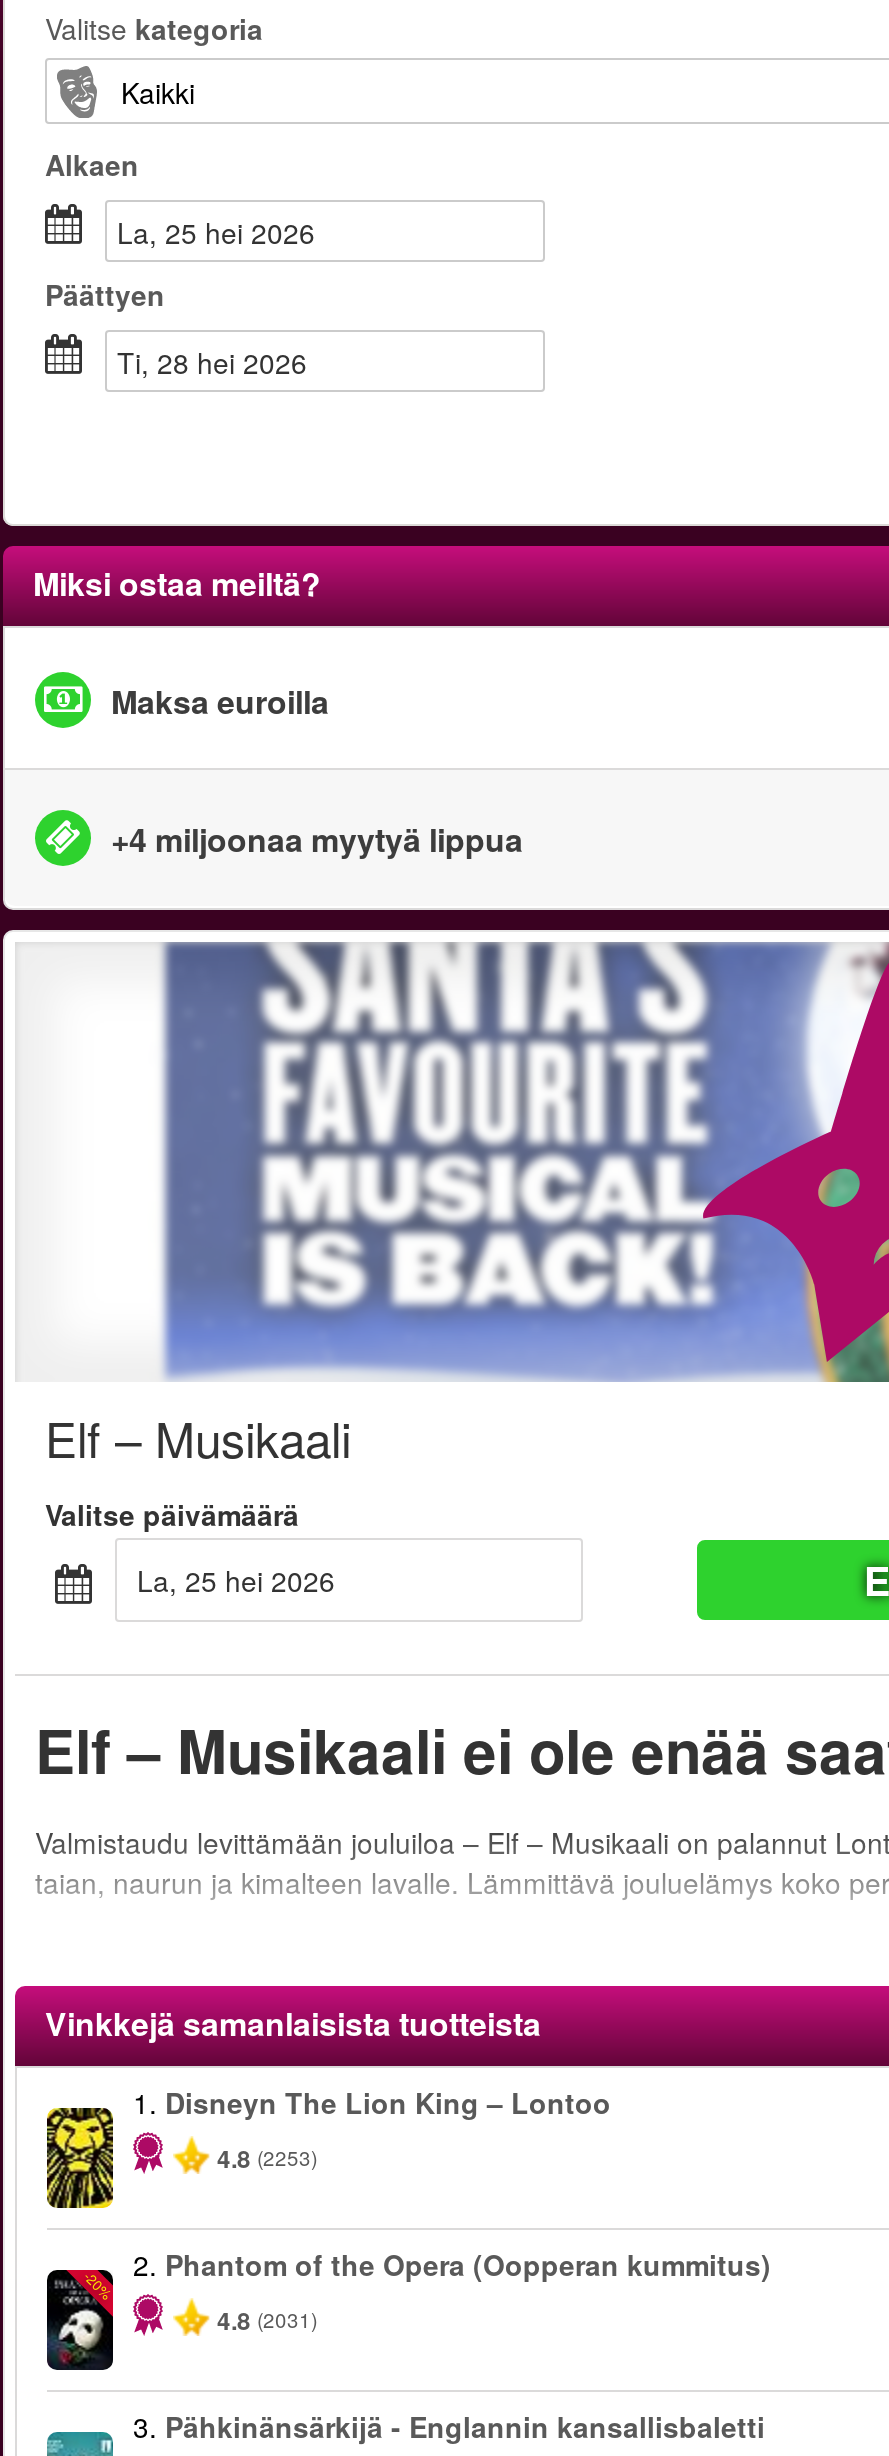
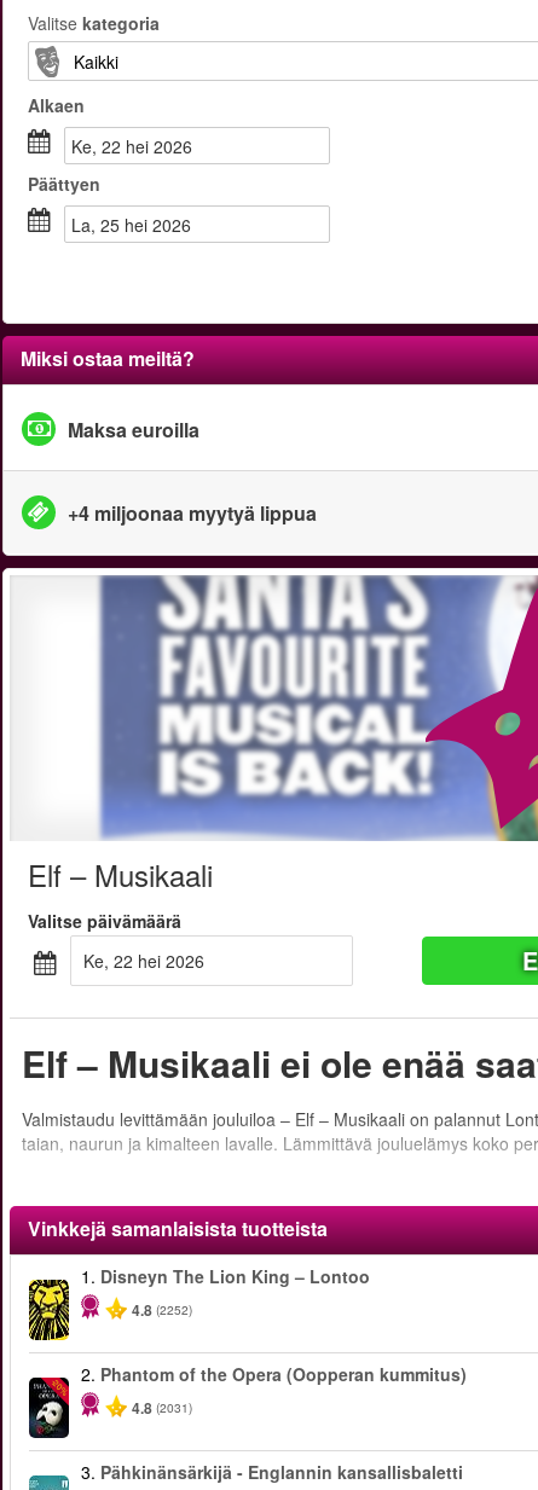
[133,212,315,252] la, 25 hei 2026 -> [82,134,192,158] ke, 22 hei 2026
[135,342,307,382] ti, 28 hei 2026 -> [81,213,191,237] la, 25 hei 2026
[153,1560,335,1600] la, 25 hei 2026 -> [94,949,204,973] ke, 22 hei 2026
[217,2140,317,2176] 4.8 (2253) -> [132,1299,192,1321] 4.8 (2252)

